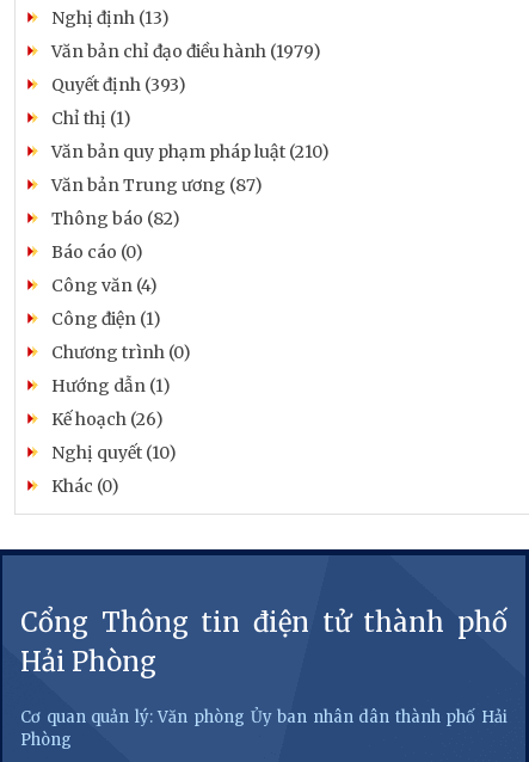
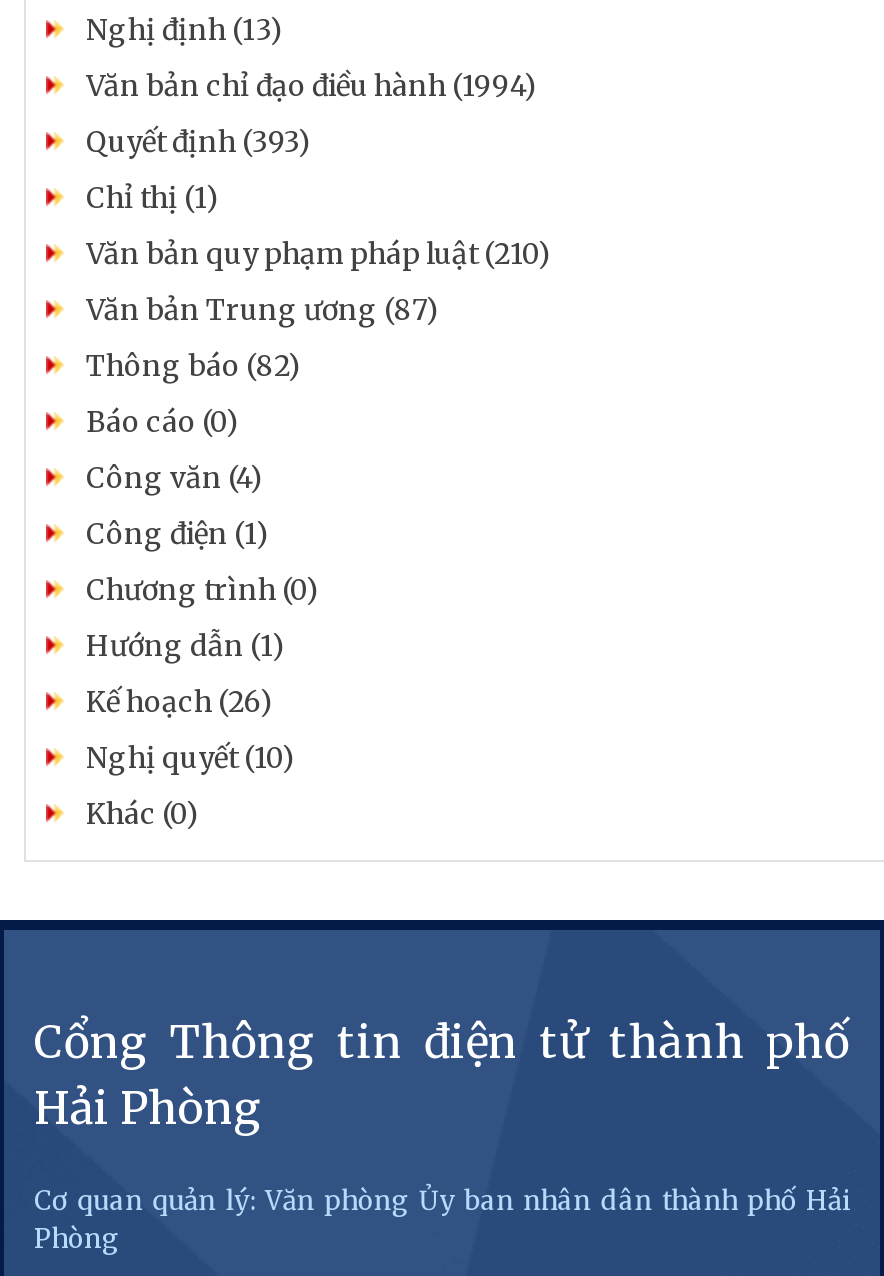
[51,40,321,62] Văn bản chỉ đạo điều hành (1979) -> [86,67,538,103] Văn bản chỉ đạo điều hành (1994)

